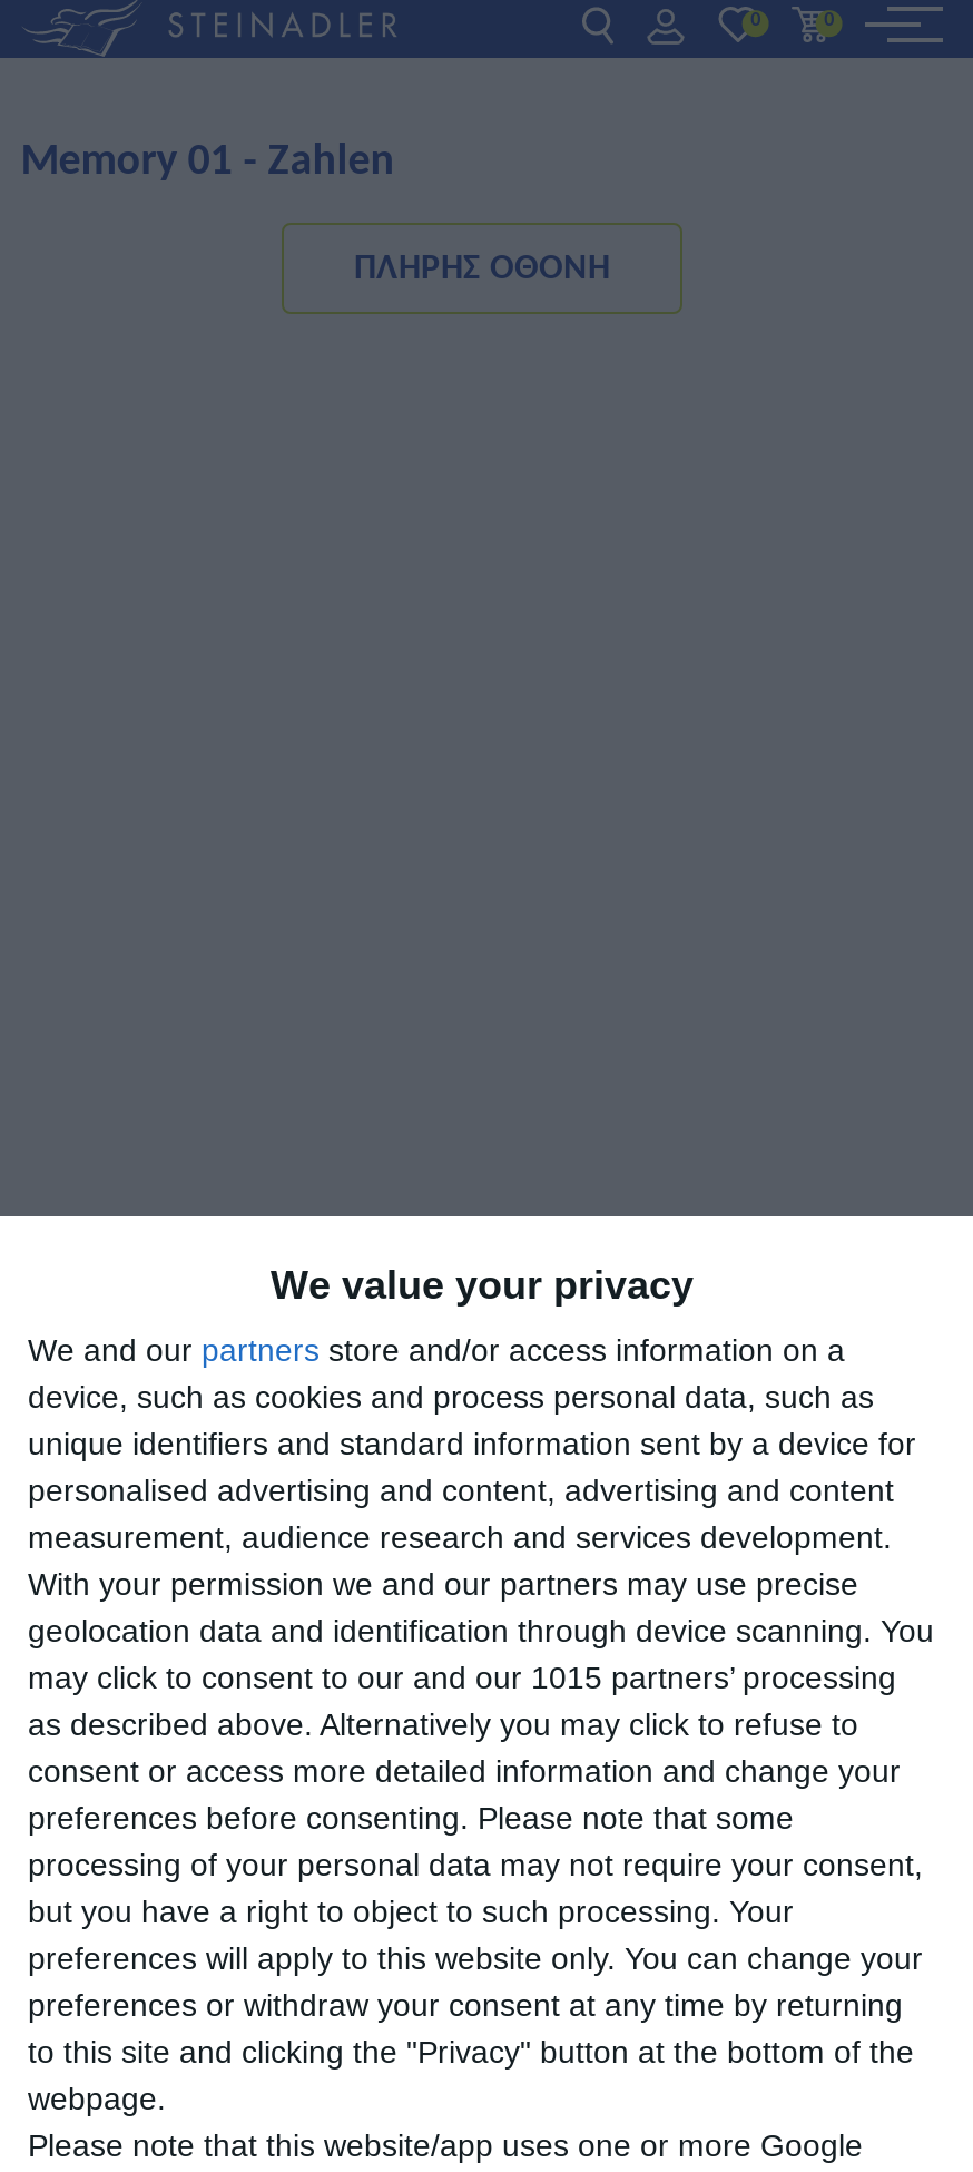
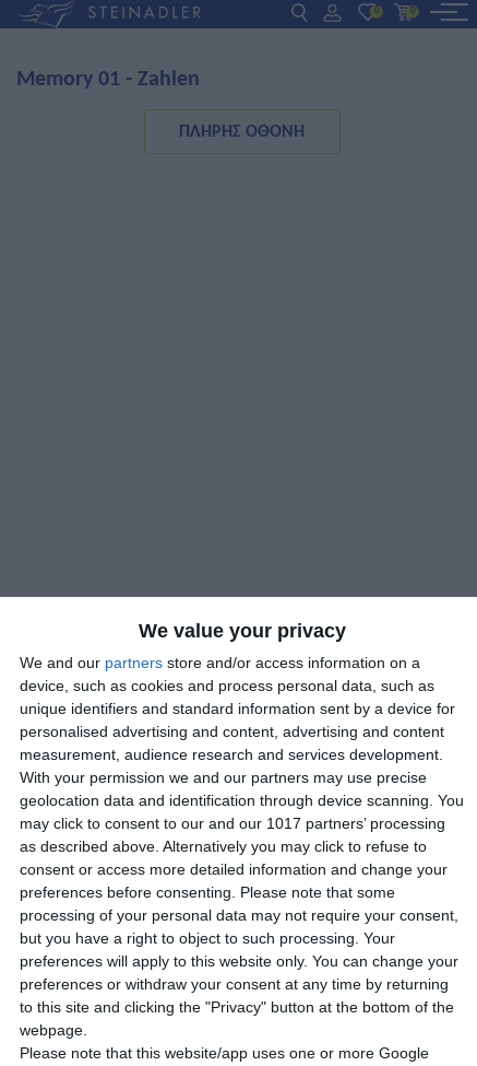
[28,1660,896,1696] may click to consent to our and our 1015 partners’ processing -> [20,815,445,832] may click to consent to our and our 1017 partners’ processing

